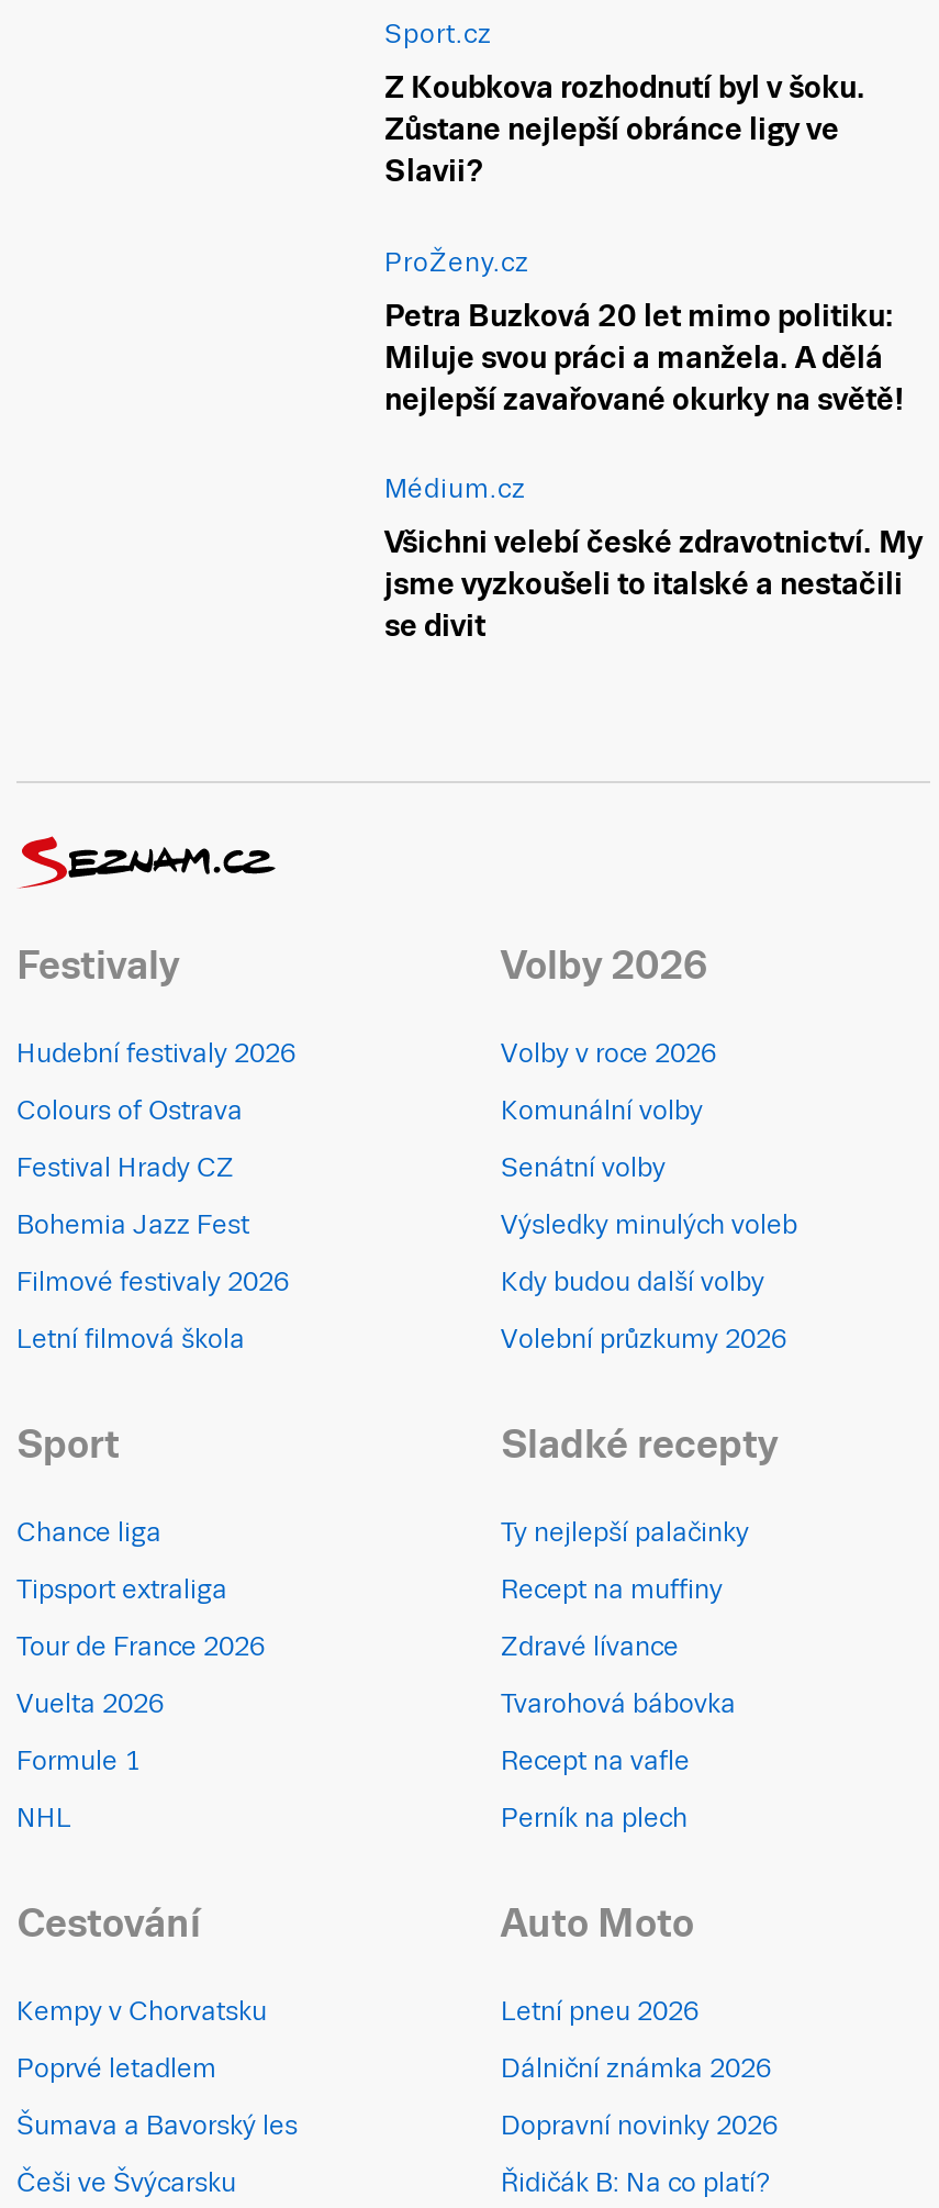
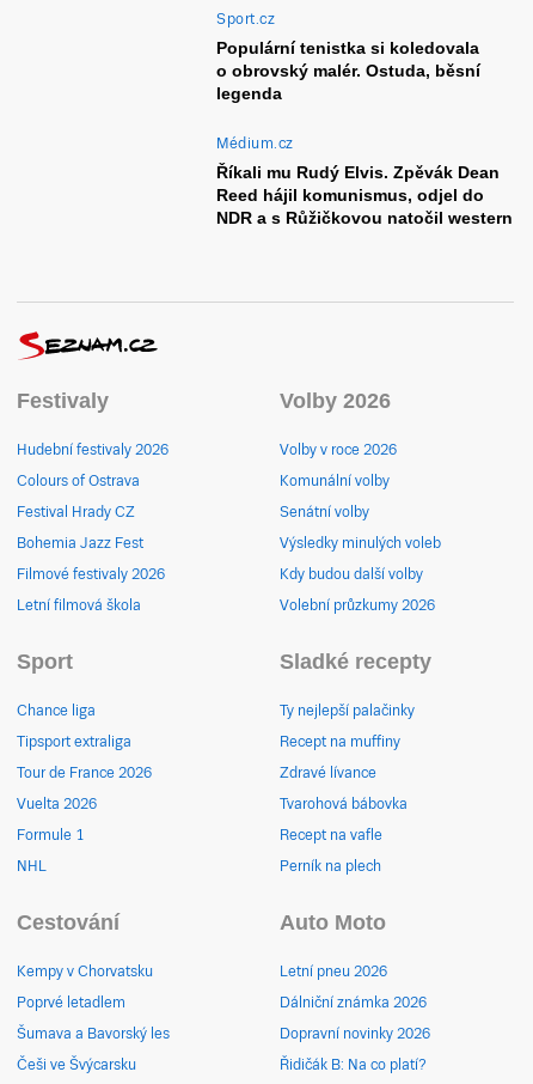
[384,70,905,416] Z Koubkova rozhodnutí byl v šoku. | Zůstane nejlepší obránce ligy ve | Slavii? | ProŽeny.cz | Petra Buzková 20 let mimo politiku: | Miluje svou práci a manžela. A dělá | nejlepší zavařované okurky na světě! -> [217,39,481,103] Populární tenistka si koledovala | o obrovský malér. Ostuda, běsní | legenda
[384,525,923,643] Všichni velebí české zdravotnictví. My | jsme vyzkoušeli to italské a nestačili | se divit -> [217,163,513,227] Říkali mu Rudý Elvis. Zpěvák Dean | Reed hájil komunismus, odjel do | NDR a s Růžičkovou natočil western

